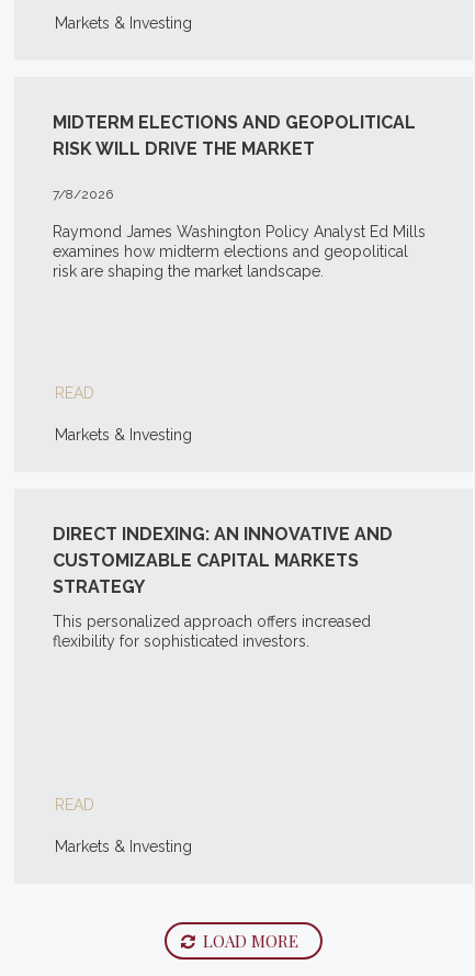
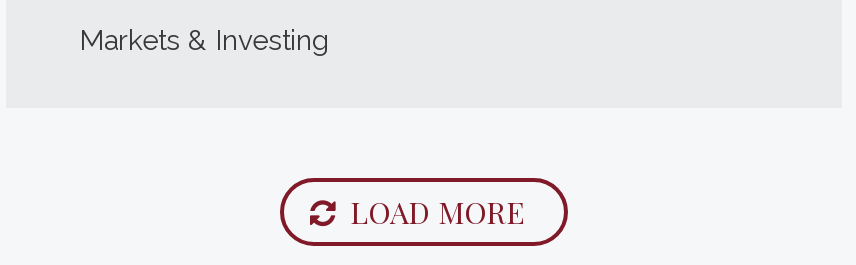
[53,112,426,280] MIDTERM ELECTIONS AND GEOPOLITICAL | RISK WILL DRIVE THE MARKET | 7/8/2026 | Raymond James Washington Policy Analyst Ed Mills | examines how midterm elections and geopolitical | risk are shaping the market landscape. -> none
[55,384,192,444] READ | Markets & Investing -> none
[53,524,393,650] DIRECT INDEXING: AN INNOVATIVE AND | CUSTOMIZABLE CAPITAL MARKETS | STRATEGY | This personalized approach offers increased | flexibility for sophisticated investors. -> none
[55,796,192,855] READ | Markets & Investing -> none

